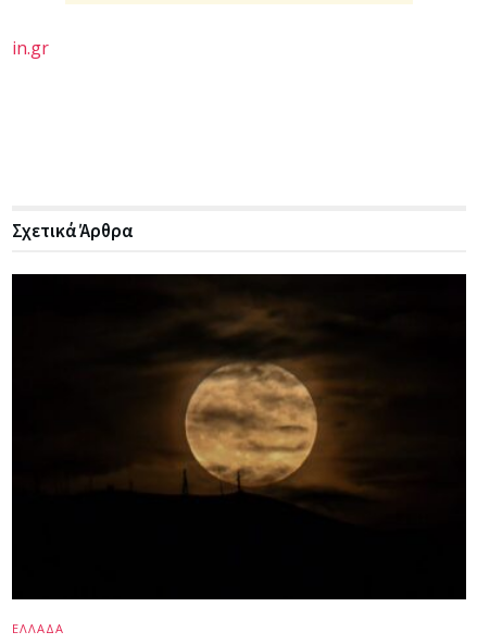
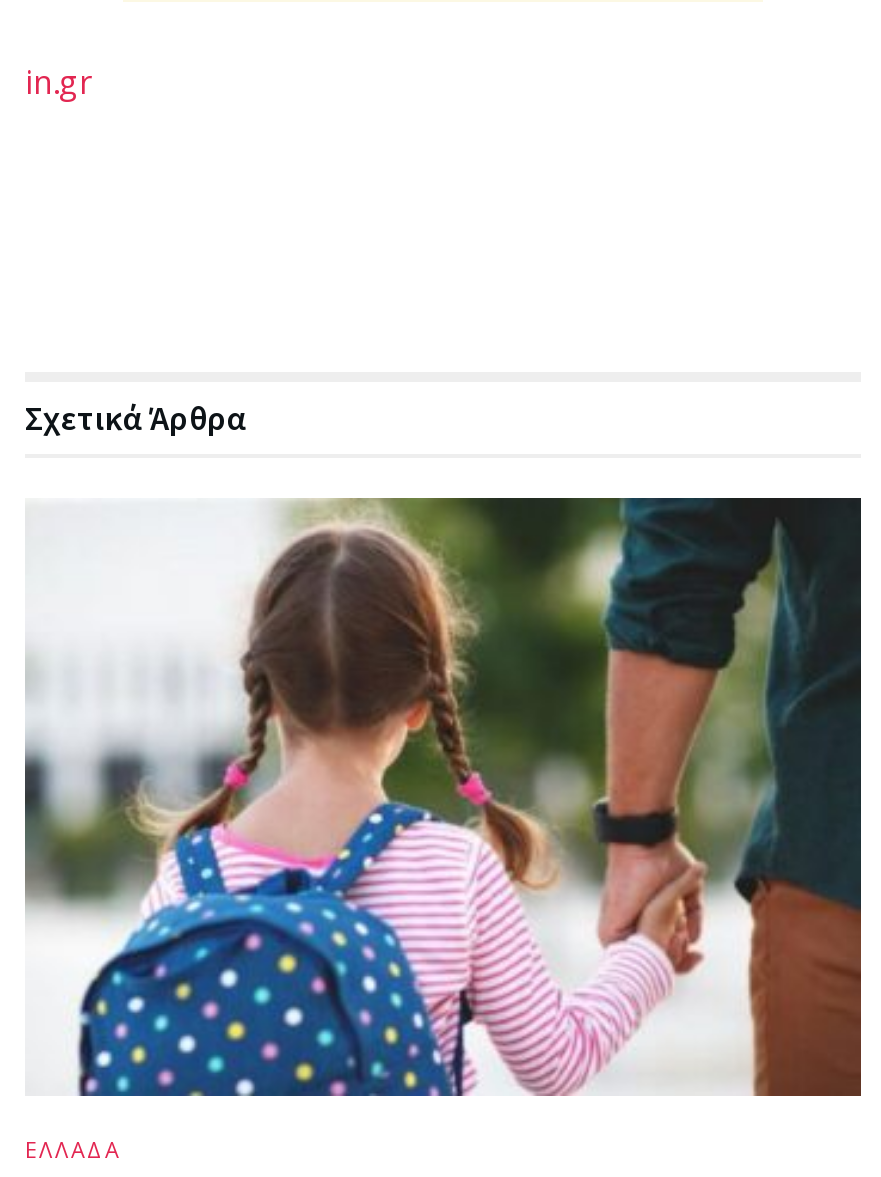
[11,273,467,600] [image] -> [23,496,863,1098] [image]

